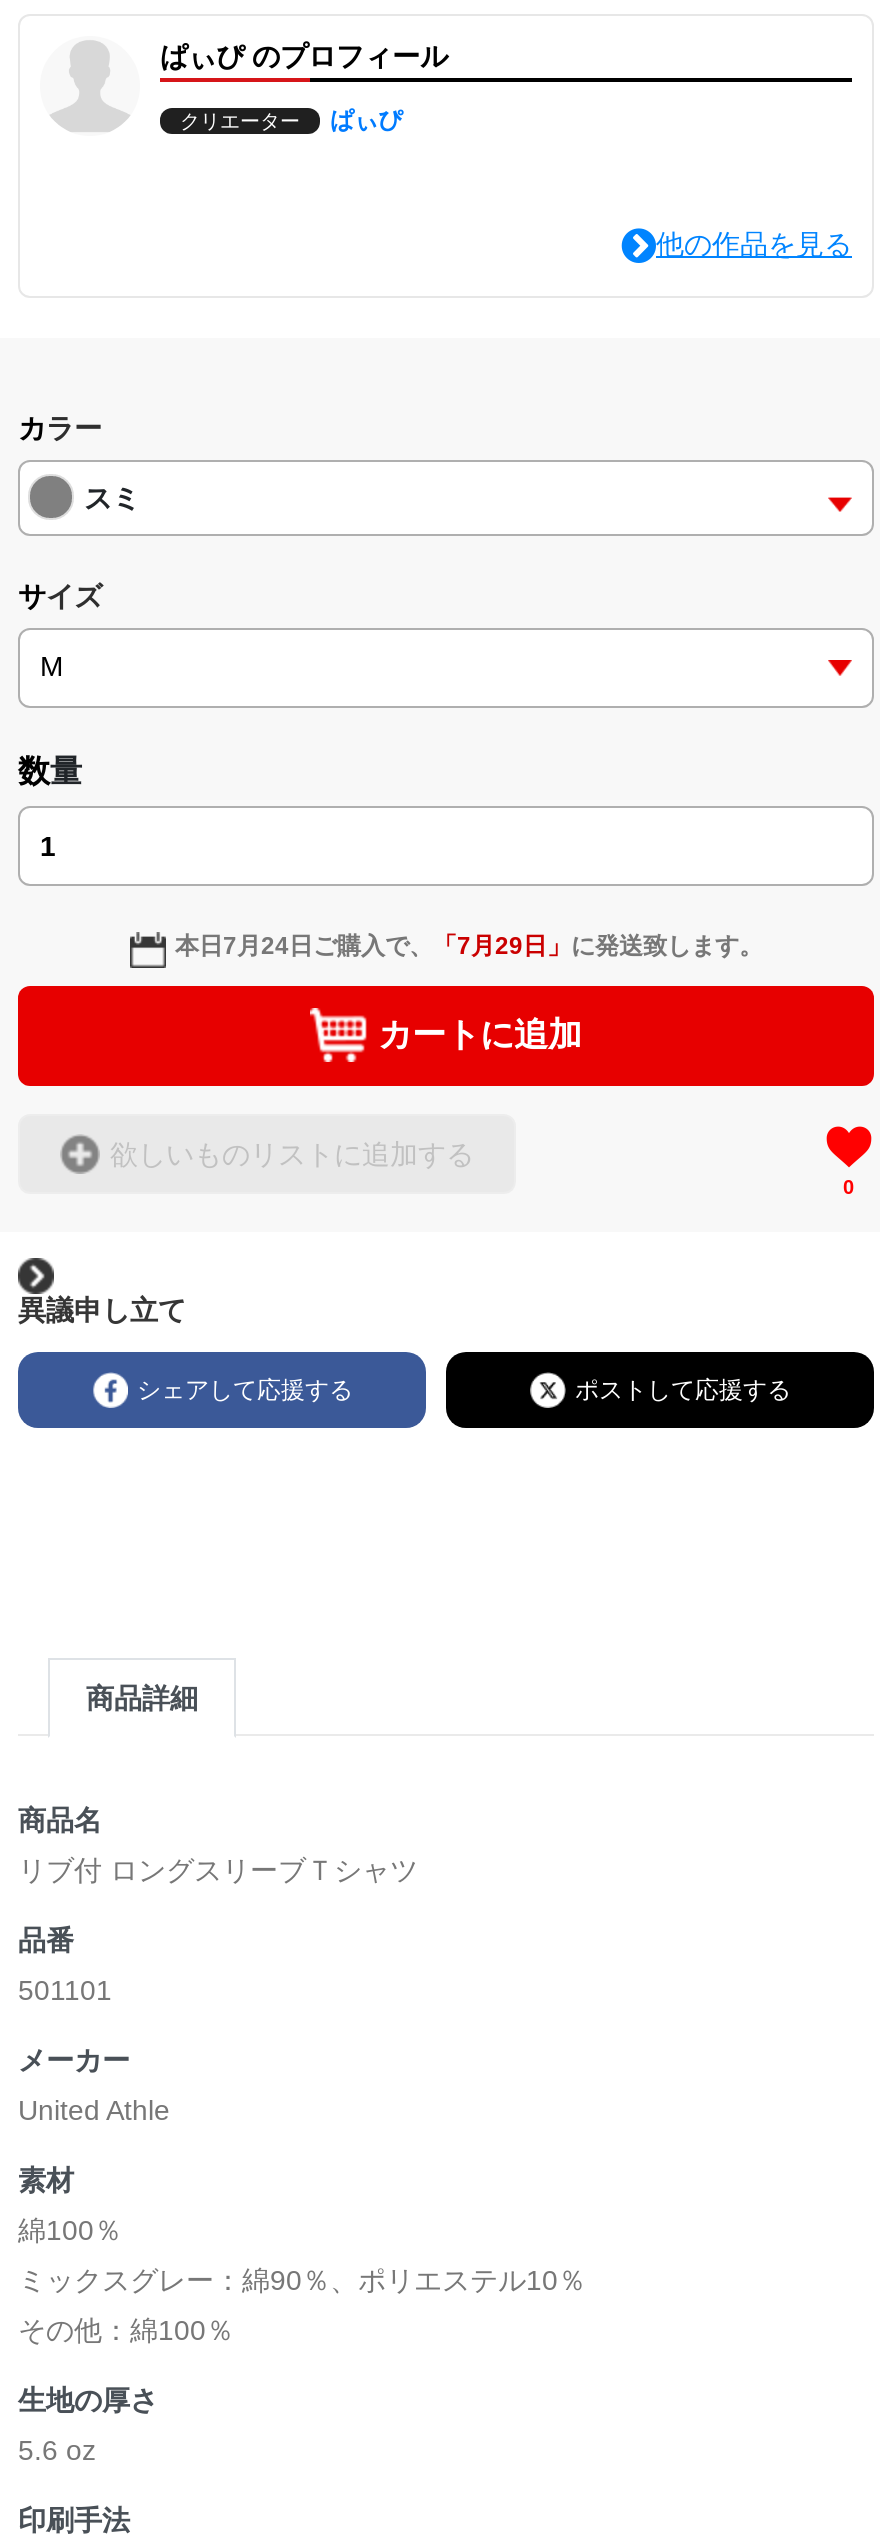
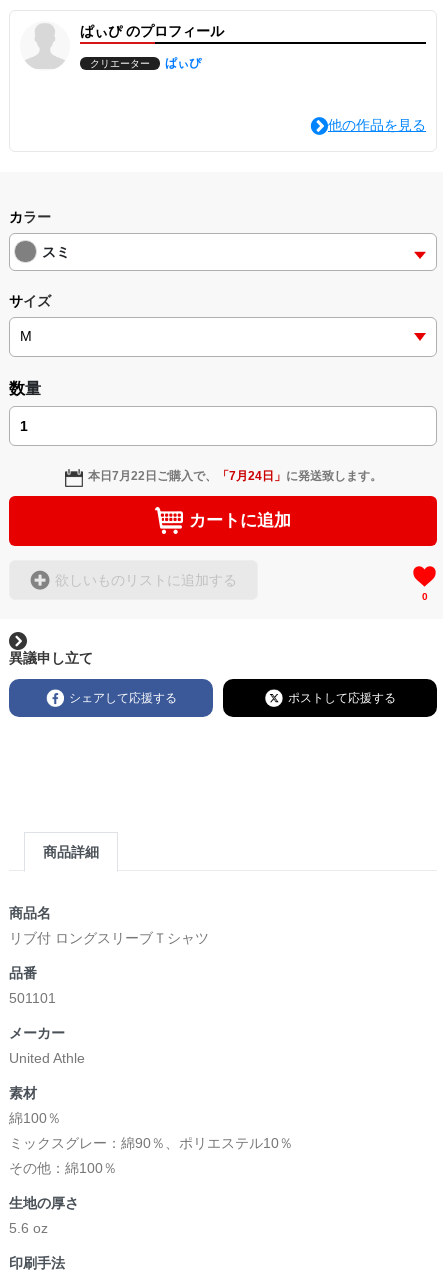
[175,931,763,959] 本日7月24日ご購入で、「7月29日」に発送致します。 -> [87,469,381,483] 本日7月22日ご購入で、「7月24日」に発送致します。

